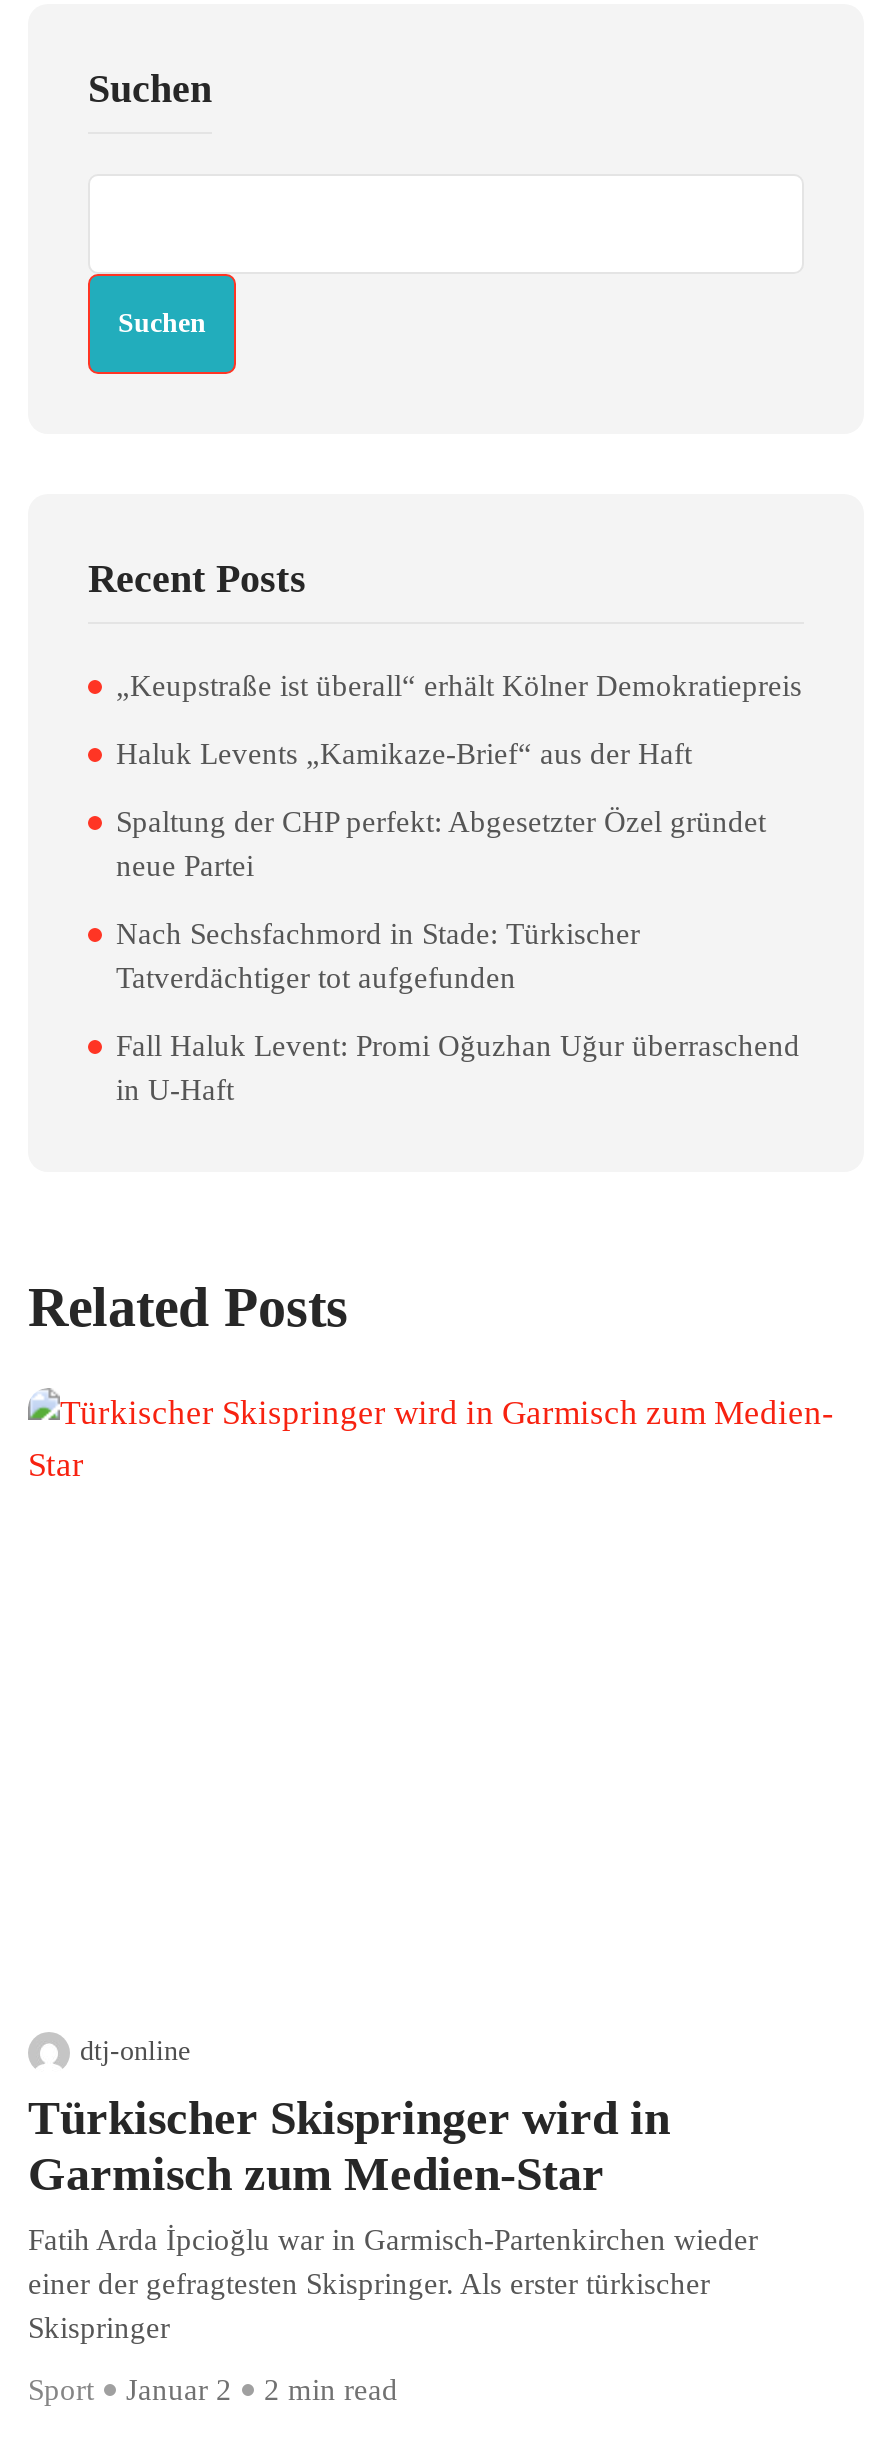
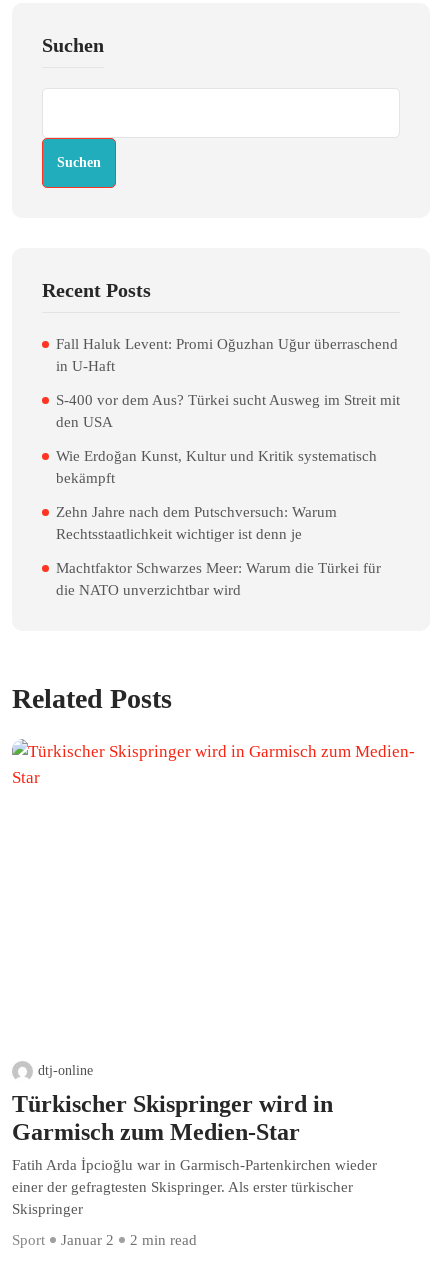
[116,670,802,994] „Keupstraße ist überall“ erhält Kölner Demokratiepreis | Haluk Levents „Kamikaze-Brief“ aus der Haft | Spaltung der CHP perfekt: Abgesetzter Özel gründet | neue Partei | Nach Sechsfachmord in Stade: Türkischer | Tatverdächtiger tot aufgefunden -> none
moved [116,1030,800,1106] -> [56,336,398,374]: Fall Haluk Levent: Promi Oğuzhan Uğur überraschend | in U-Haft
none -> [56,392,400,598] S-400 vor dem Aus? Türkei sucht Ausweg im Streit mit | den USA | Wie Erdoğan Kunst, Kultur und Kritik systematisch | bekämpft | Zehn Jahre nach dem Putschversuch: Warum | Rechtsstaatlichkeit wichtiger ist denn je | Machtfaktor Schwarzes Meer: Warum die Türkei für | die NATO unverzichtbar wird

